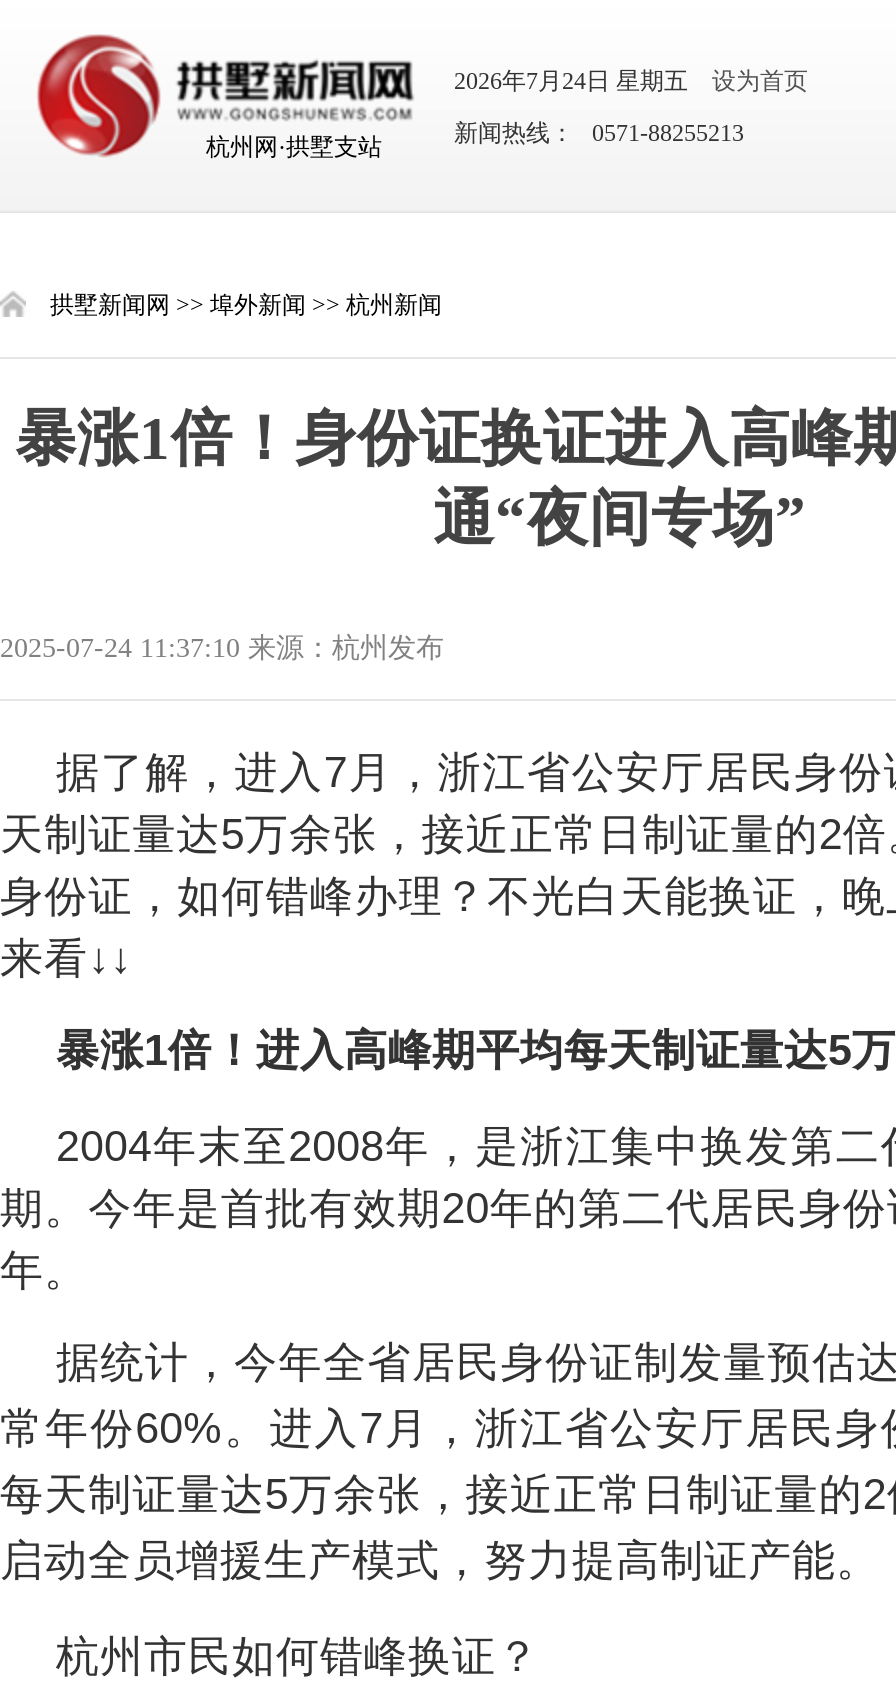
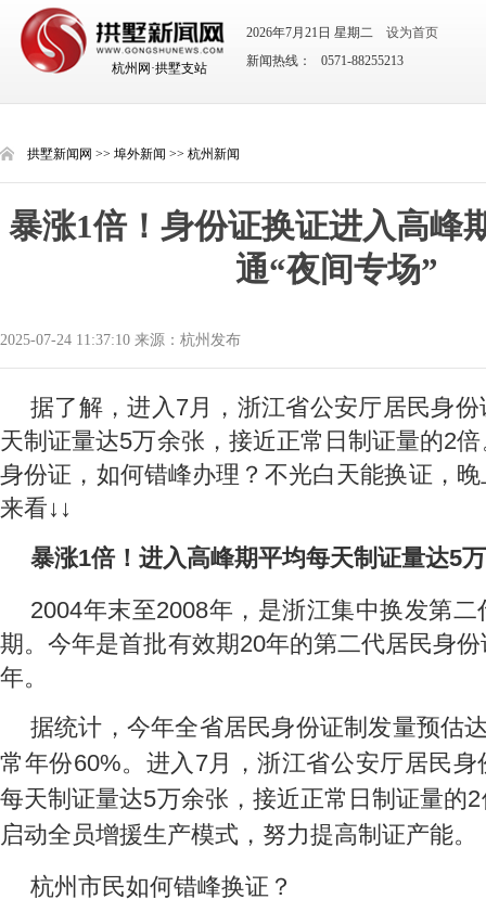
[454,67,808,95] 2026年7月24日 星期五设为首页 -> [246,25,438,40] 2026年7月21日 星期二设为首页

